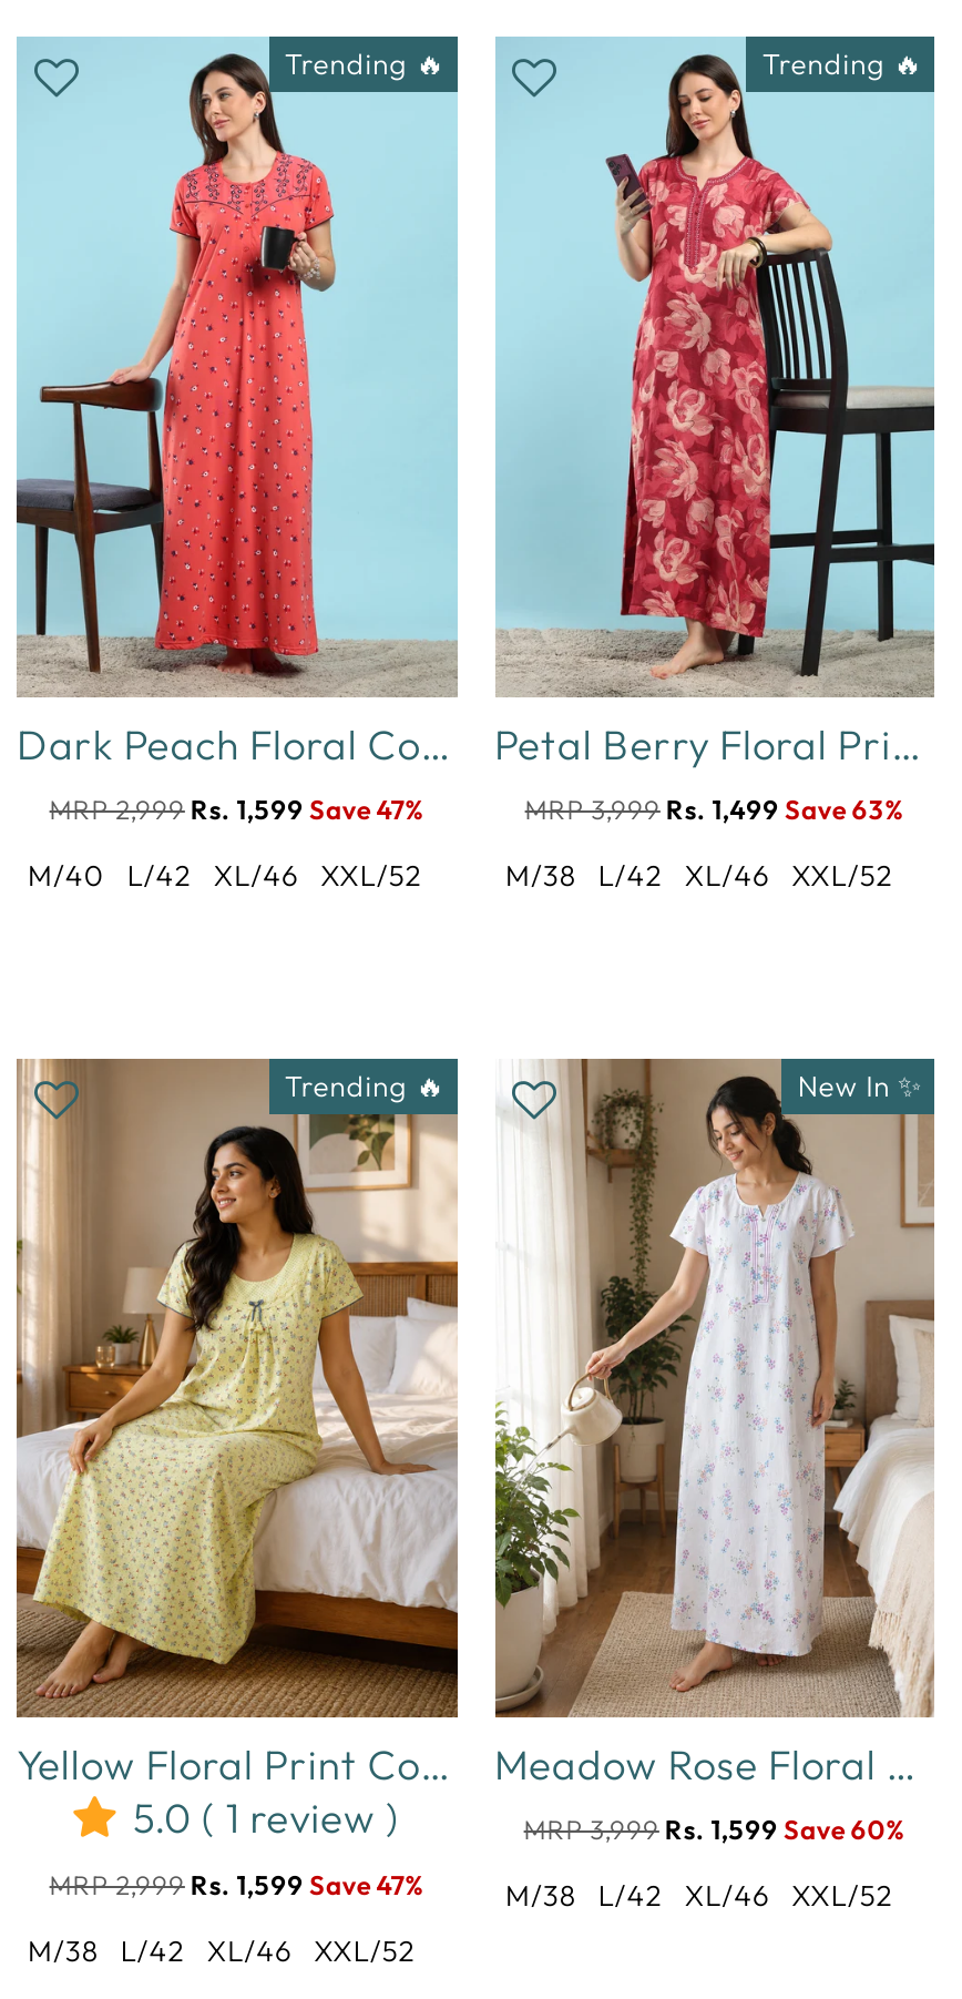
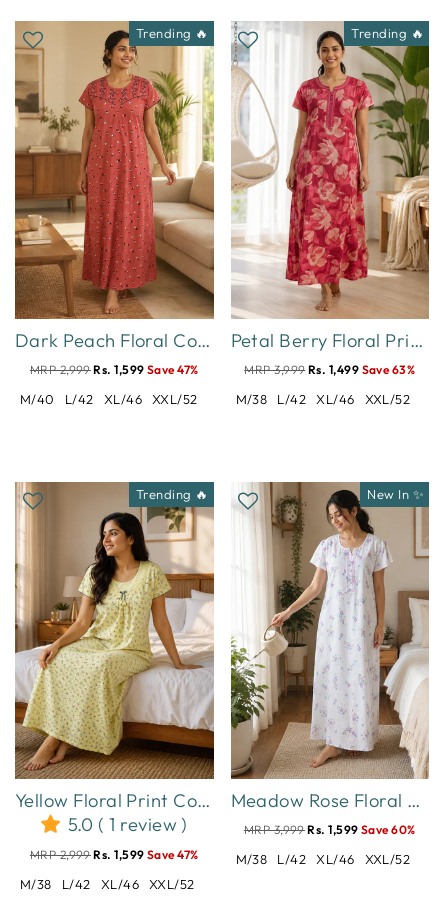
[14,37,458,697] [image] -> [14,20,215,319] [image]
[495,37,937,697] [image] -> [230,21,430,318] [image]

